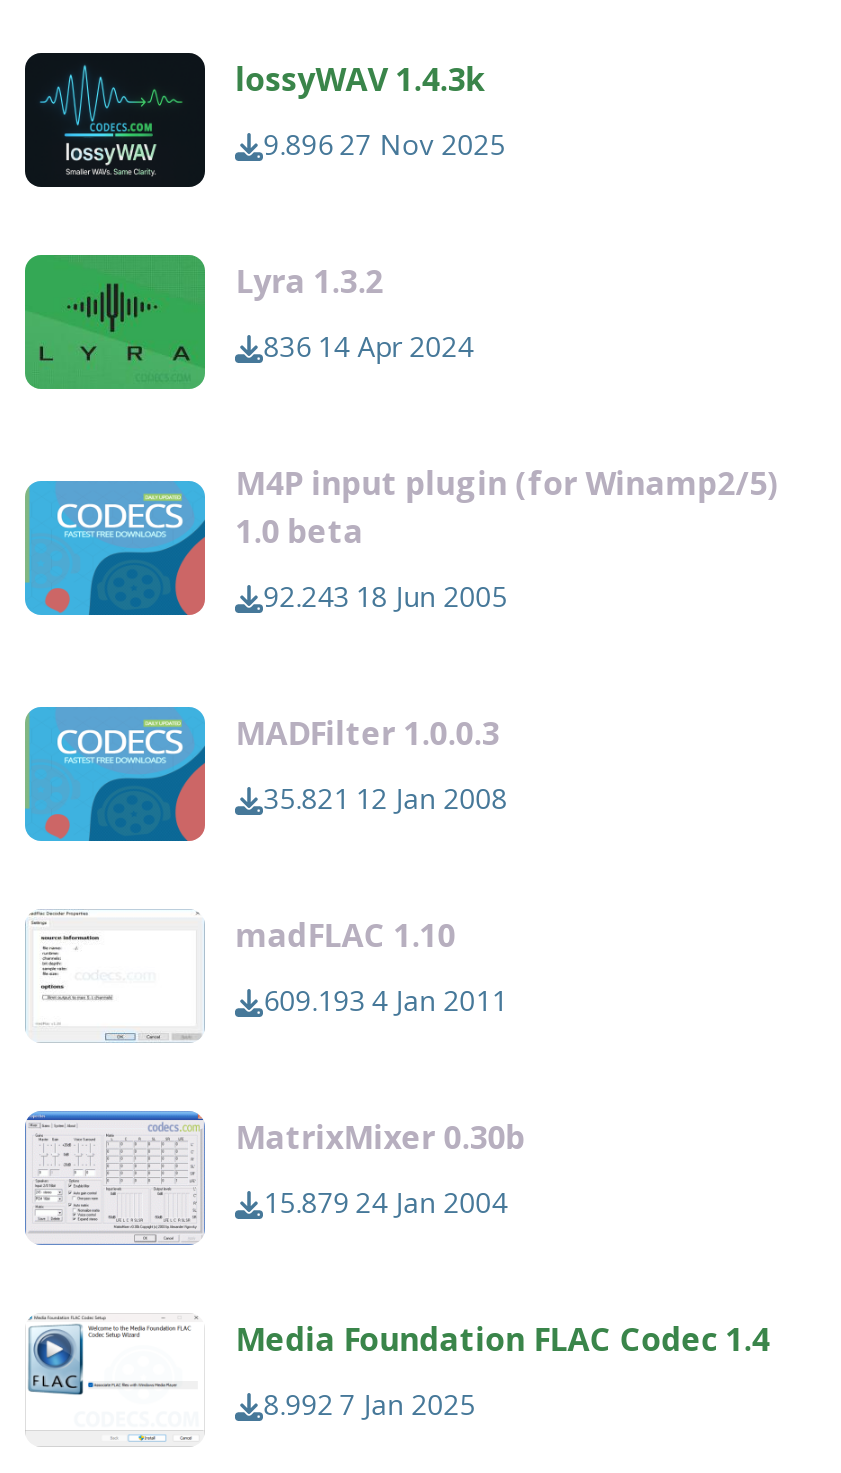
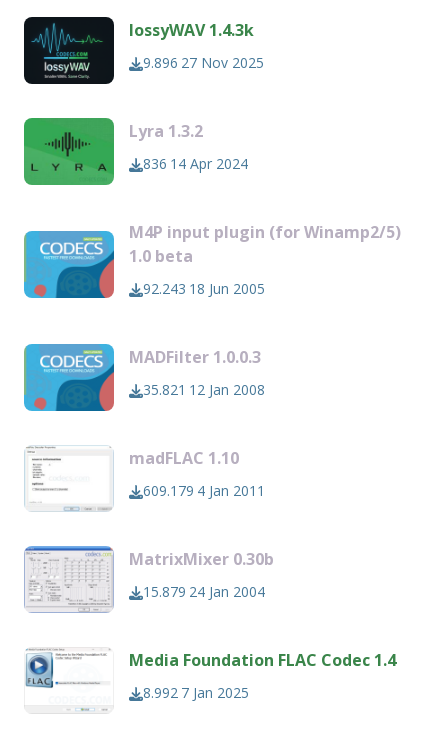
[263,981,507,1019] 609.193 4 Jan 2011 -> [143,481,265,500] 609.179 4 Jan 2011

